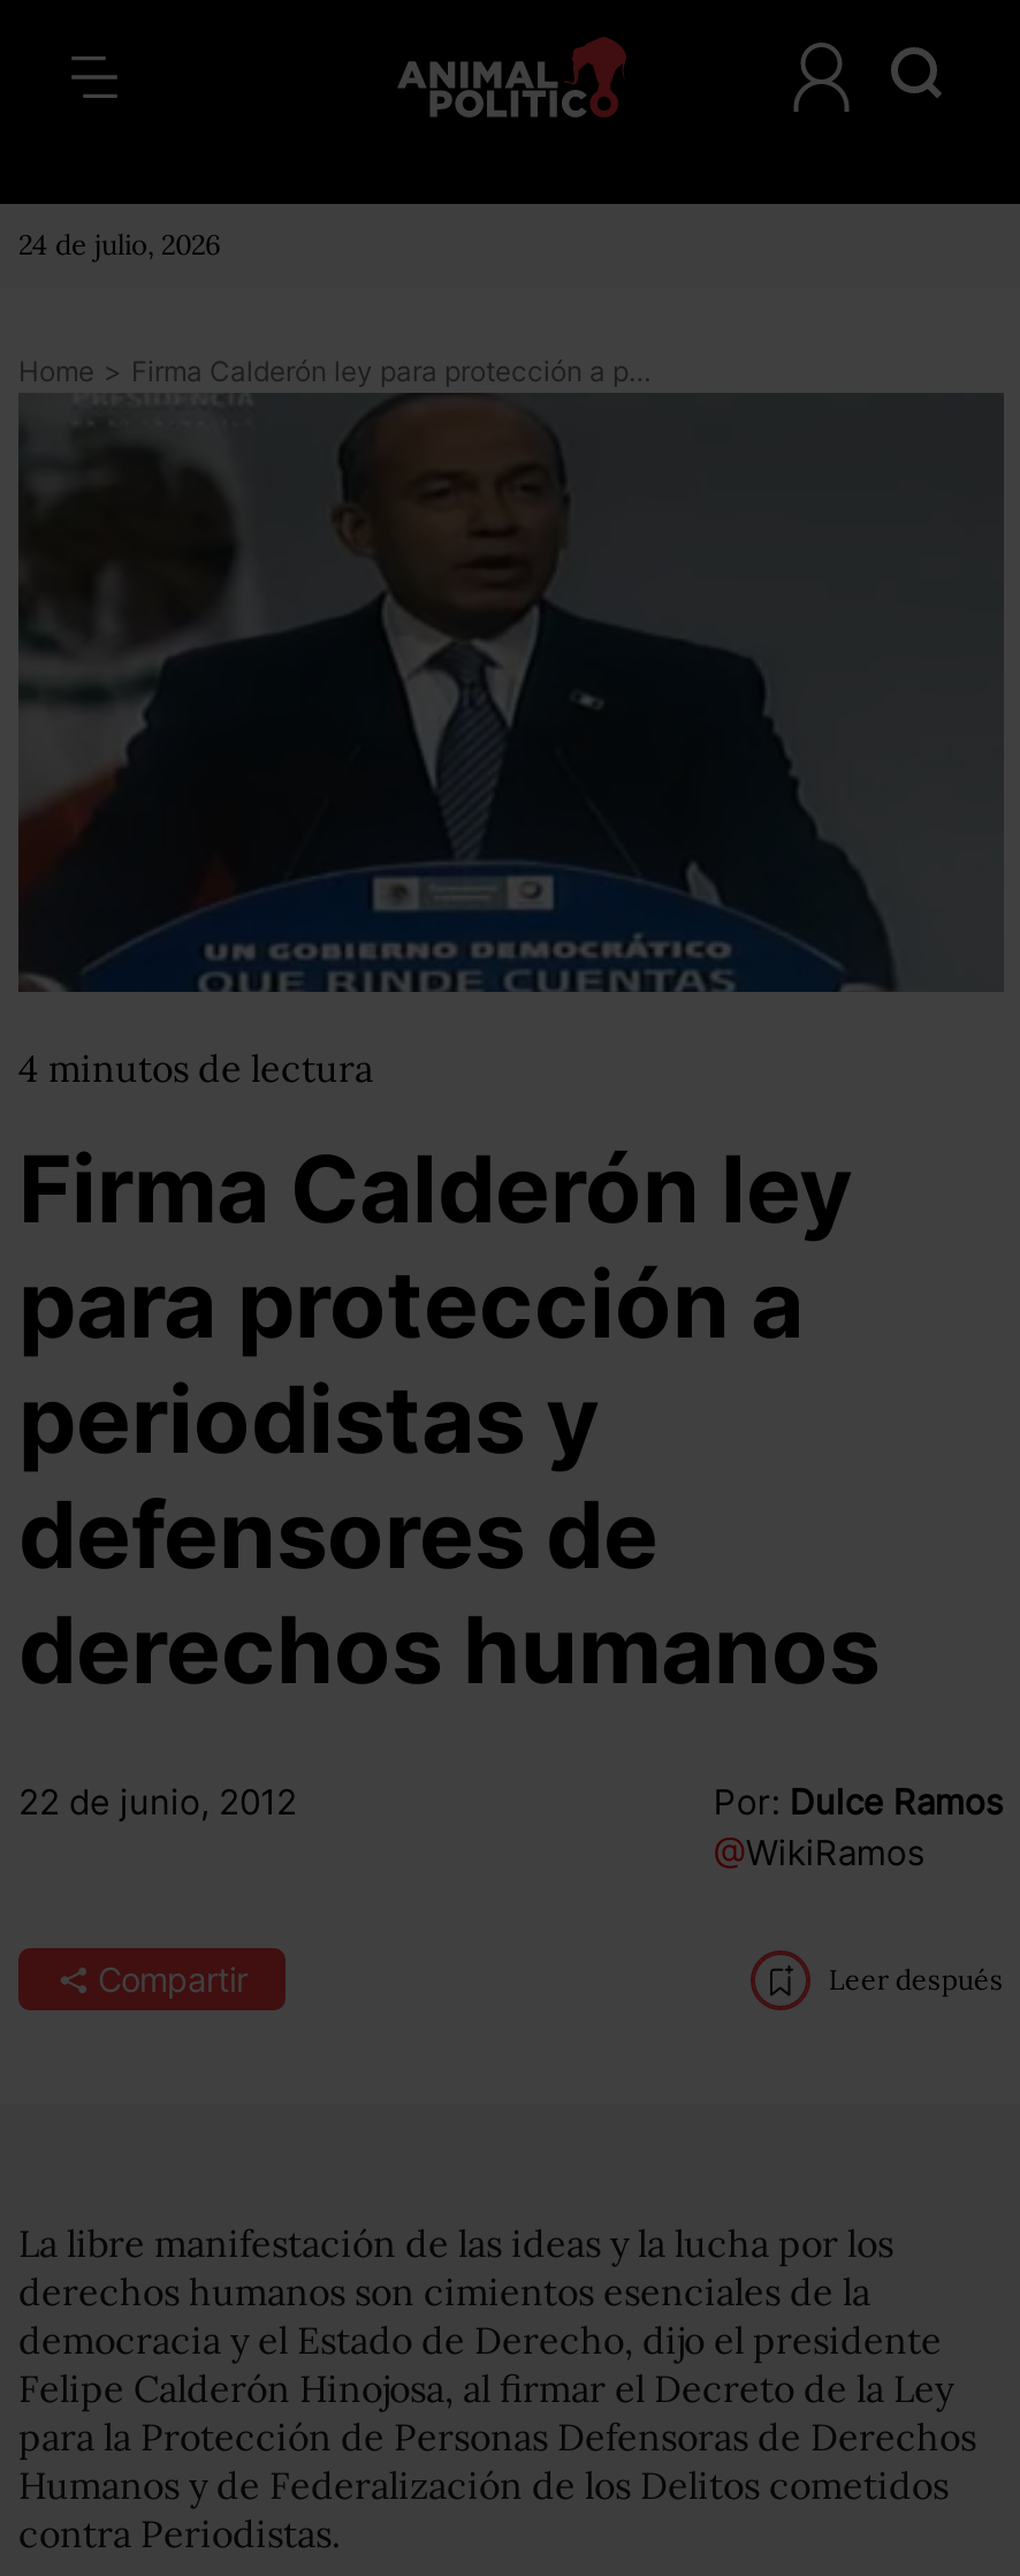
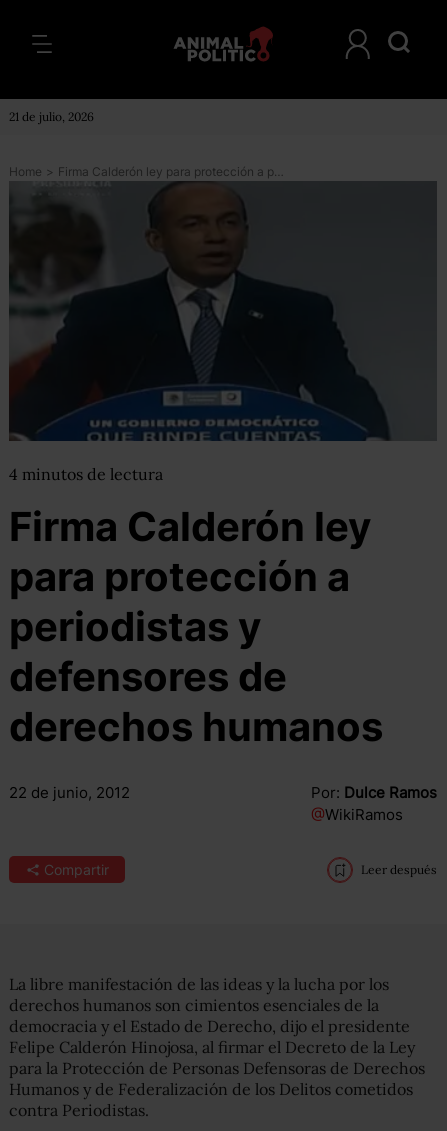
[18,227,221,262] 24 de julio, 2026 -> [9,109,94,124] 21 de julio, 2026

